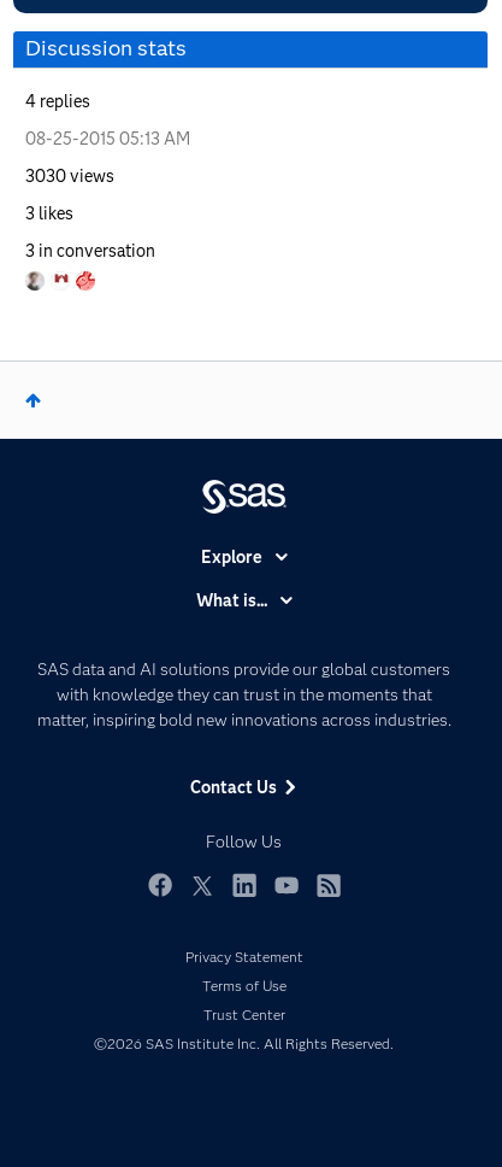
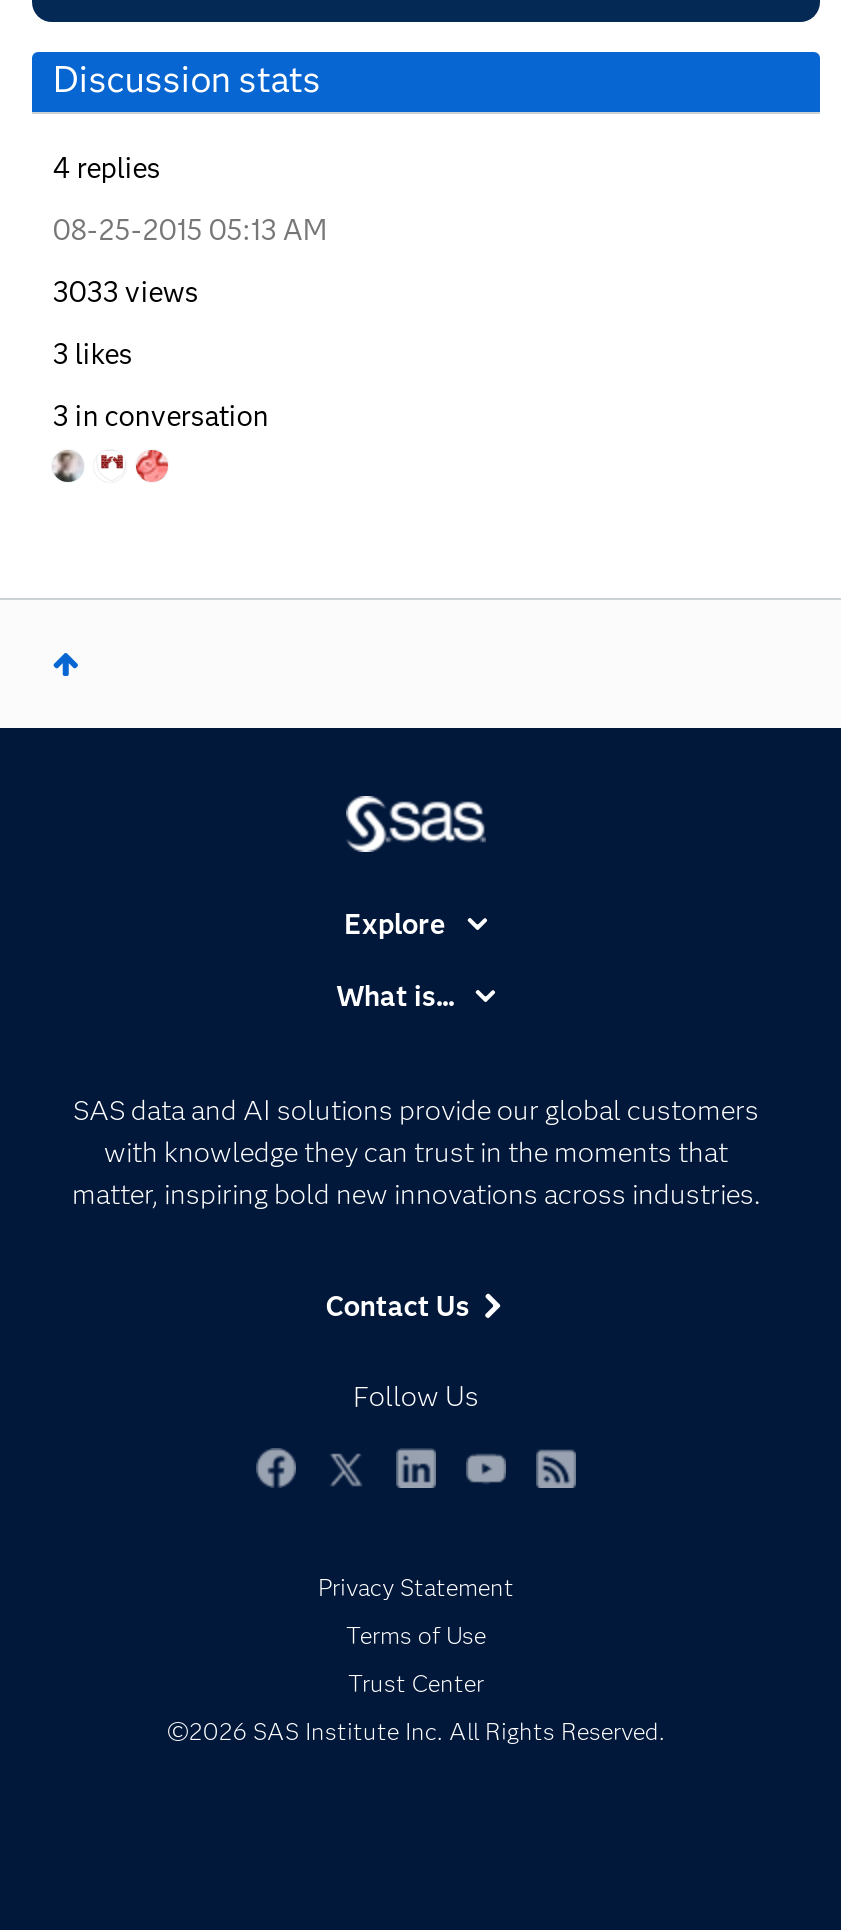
[26,165,115,187] 3030 views -> [53,273,199,309] 3033 views

